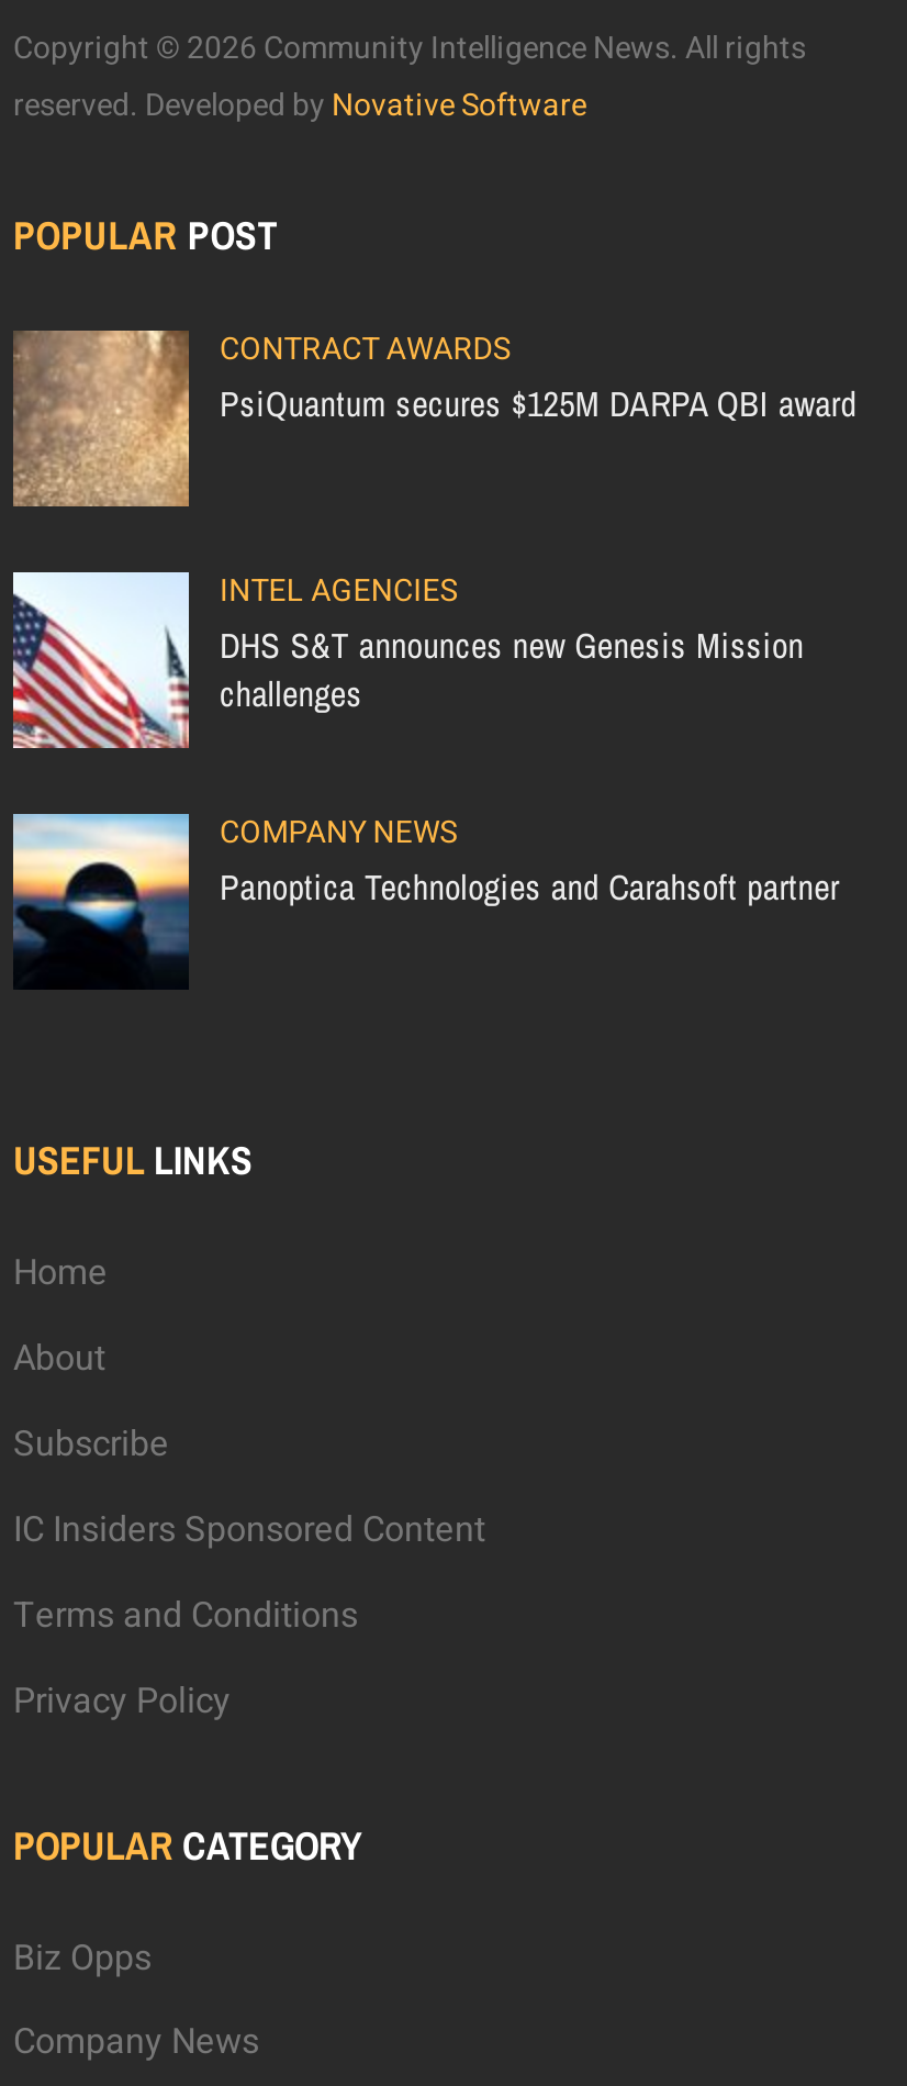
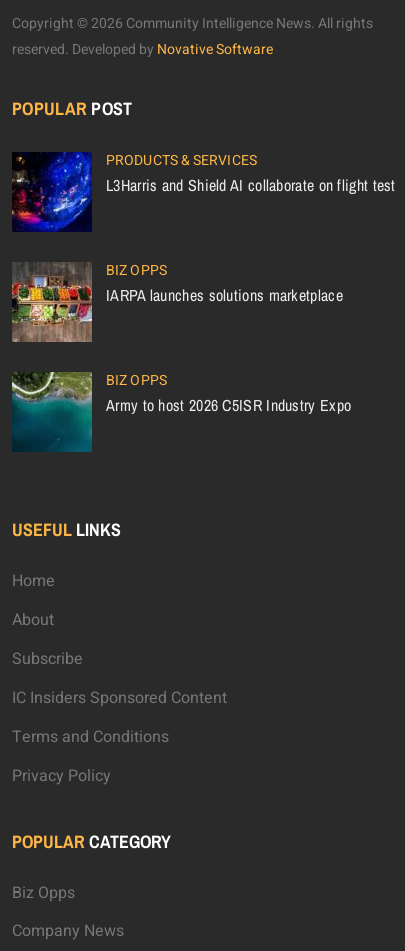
[11,326,856,509] [image] | CONTRACT AWARDS | PsiQuantum secures $125M DARPA QBI award -> [11,150,396,233] [image] | PRODUCTS & SERVICES | L3Harris and Shield AI collaborate on flight test
[11,568,804,750] [image] | INTEL AGENCIES | DHS S&T announces new Genesis Mission | challenges -> [11,260,343,343] [image] | BIZ OPPS | IARPA launches solutions marketplace
[11,809,839,990] [image] | COMPANY NEWS | Panoptica Technologies and Carahsoft partner -> [11,370,351,453] [image] | BIZ OPPS | Army to host 2026 C5ISR Industry Expo

